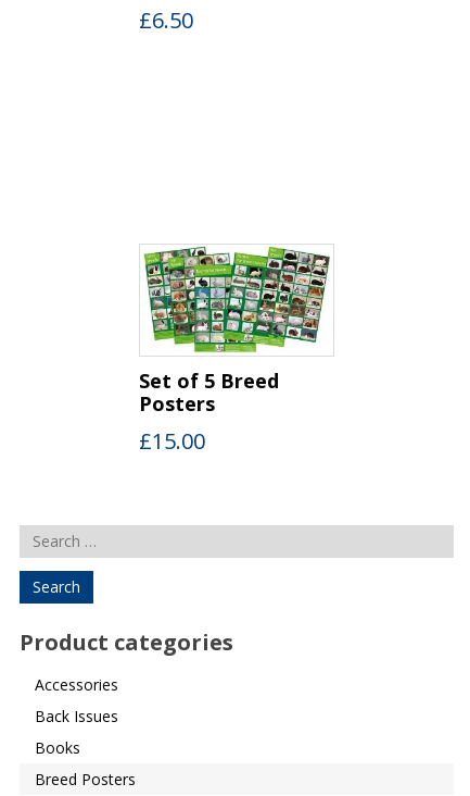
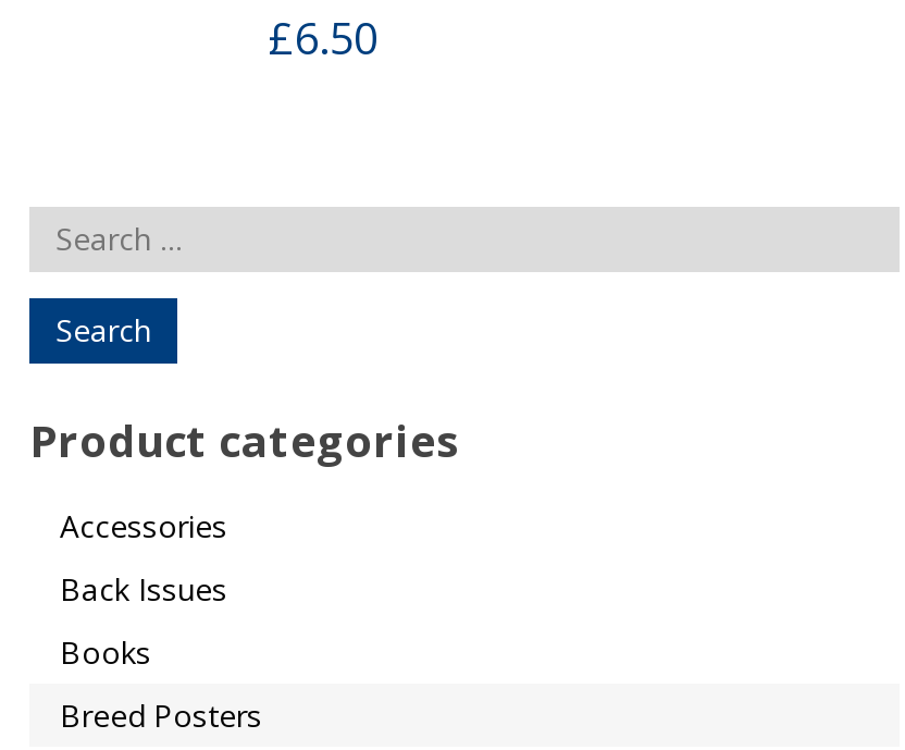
[139,245,331,456] [image] | Set of 5 Breed | Posters | £15.00 -> none

